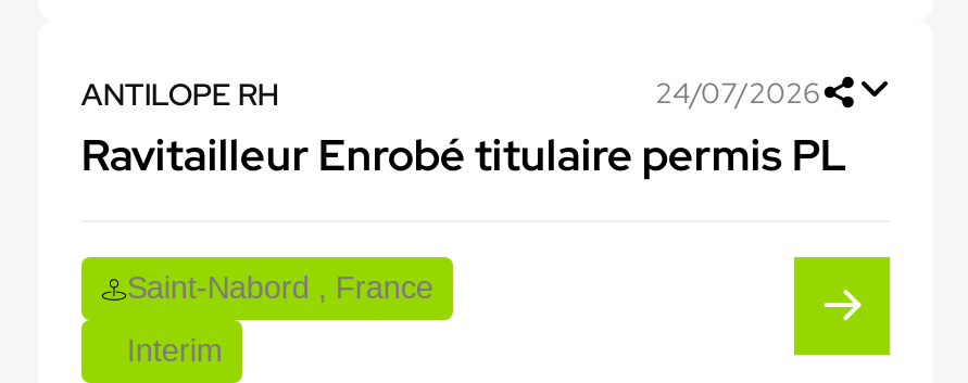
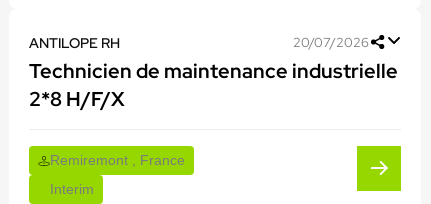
[81,75,846,183] 24/07/2026 | Ravitailleur Enrobé titulaire permis PL -> [29,34,398,112] 20/07/2026 | Technicien de maintenance industrielle | 2*8 H/F/X
[127,270,433,305] Saint-Nabord , France -> [50,152,185,168] Remiremont , France

